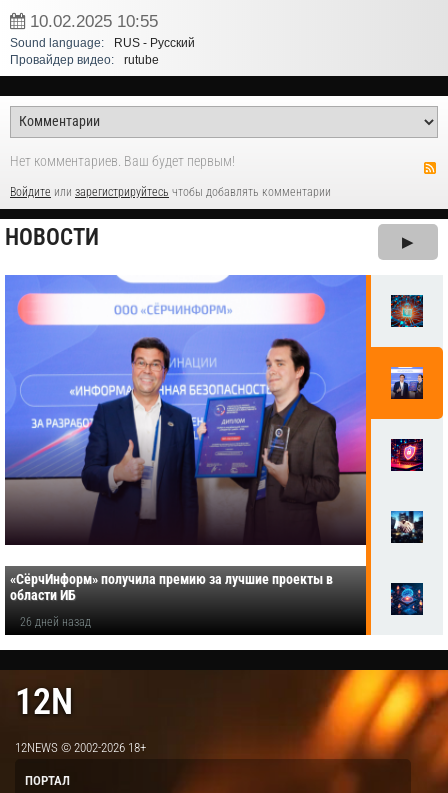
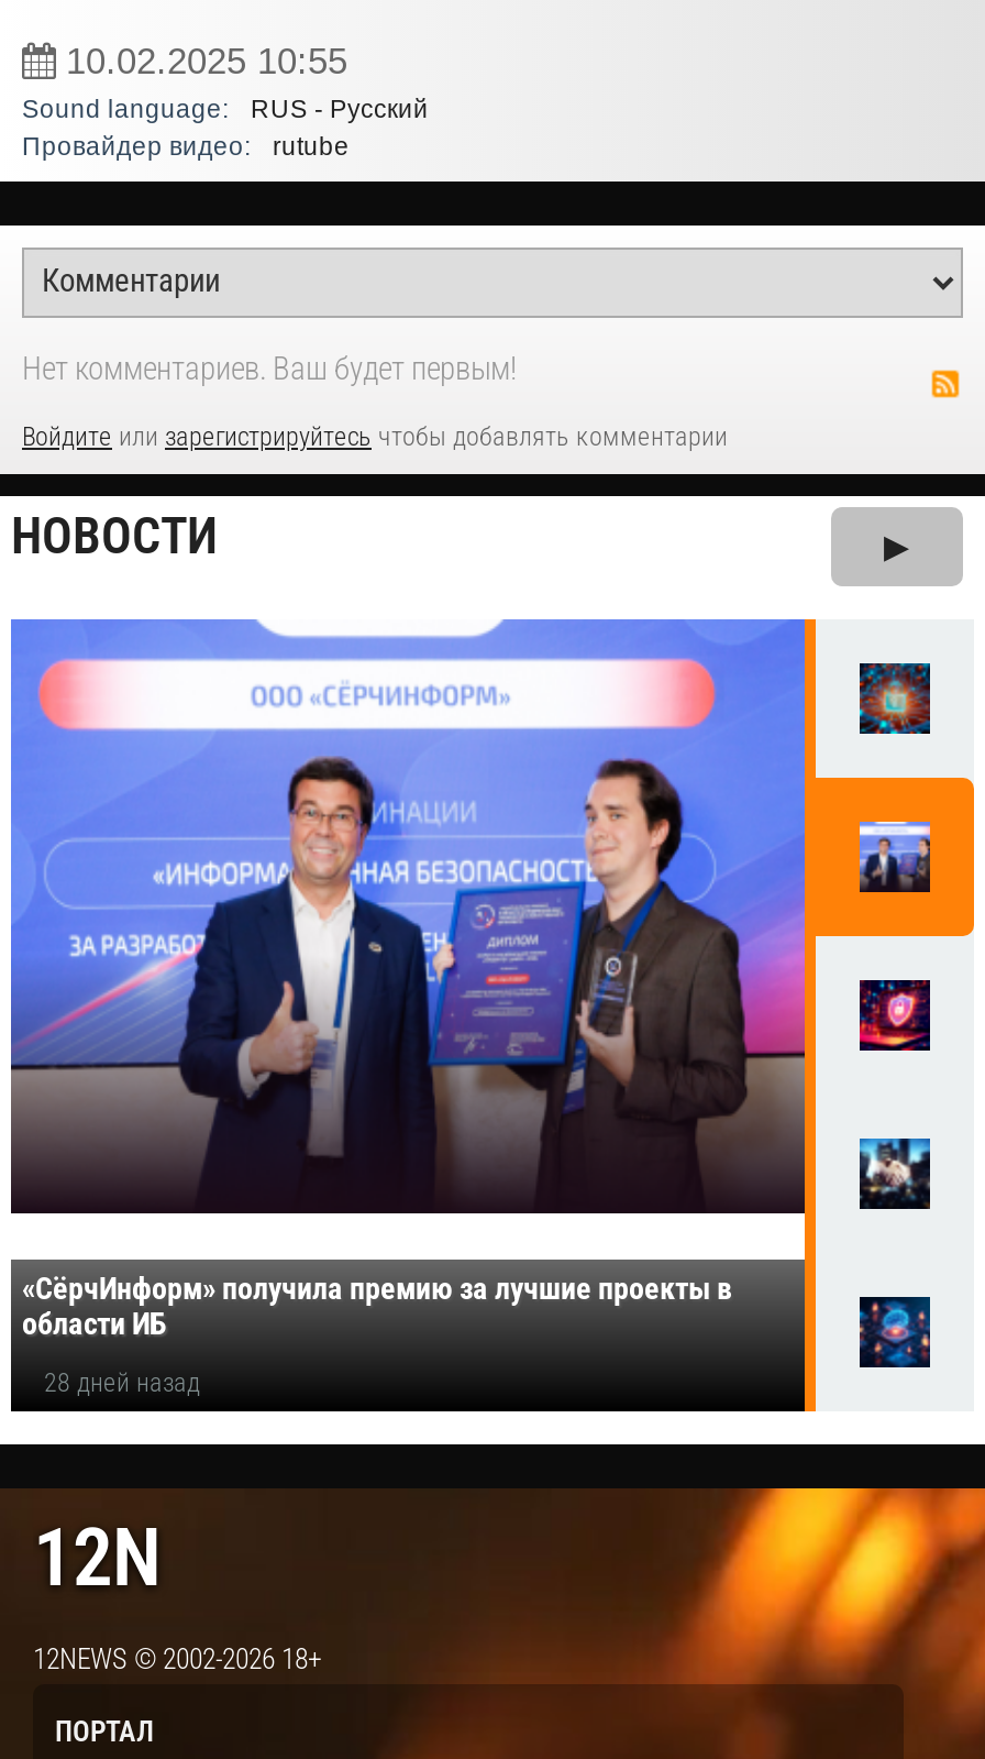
[20,615,91,629] 26 дней назад -> [44,1367,200,1398] 28 дней назад

